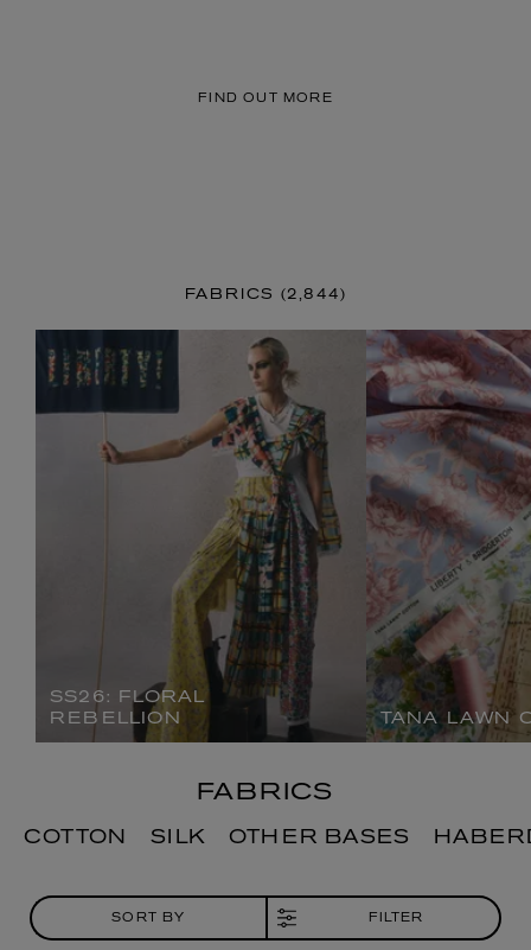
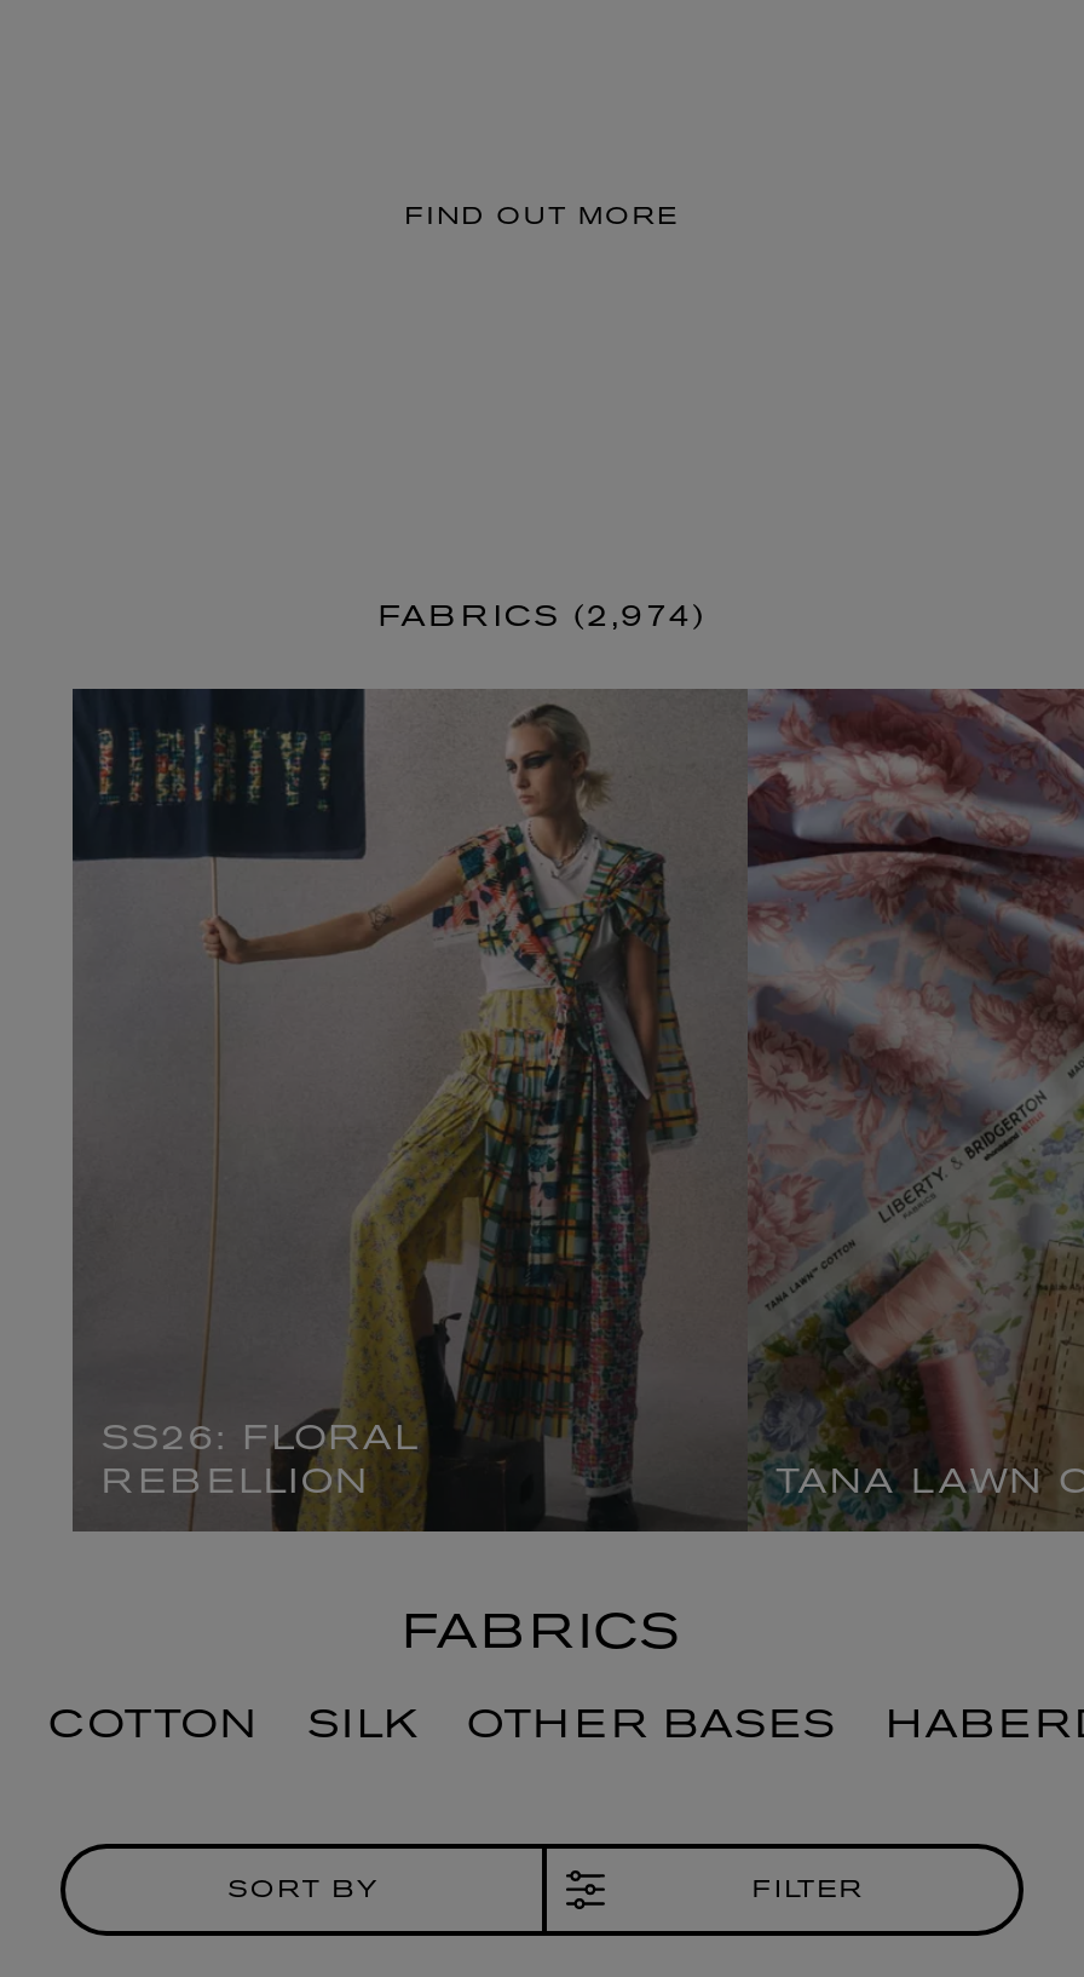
[185,288,340,302] FABRICS 2,844 -> [378,603,693,632] FABRICS 2,974

